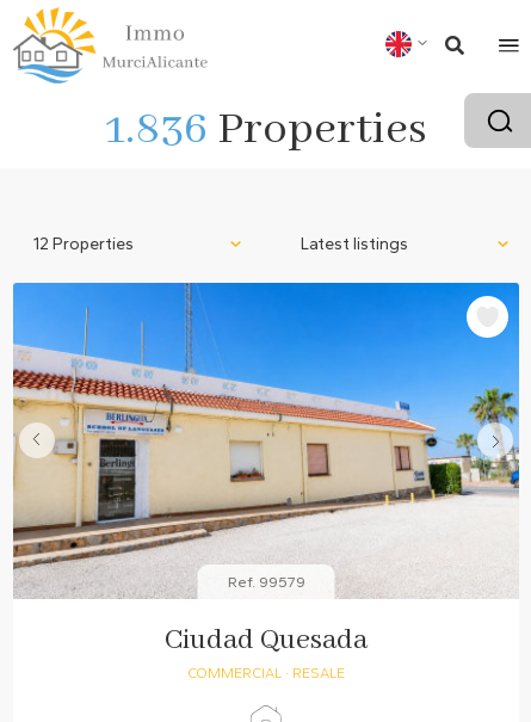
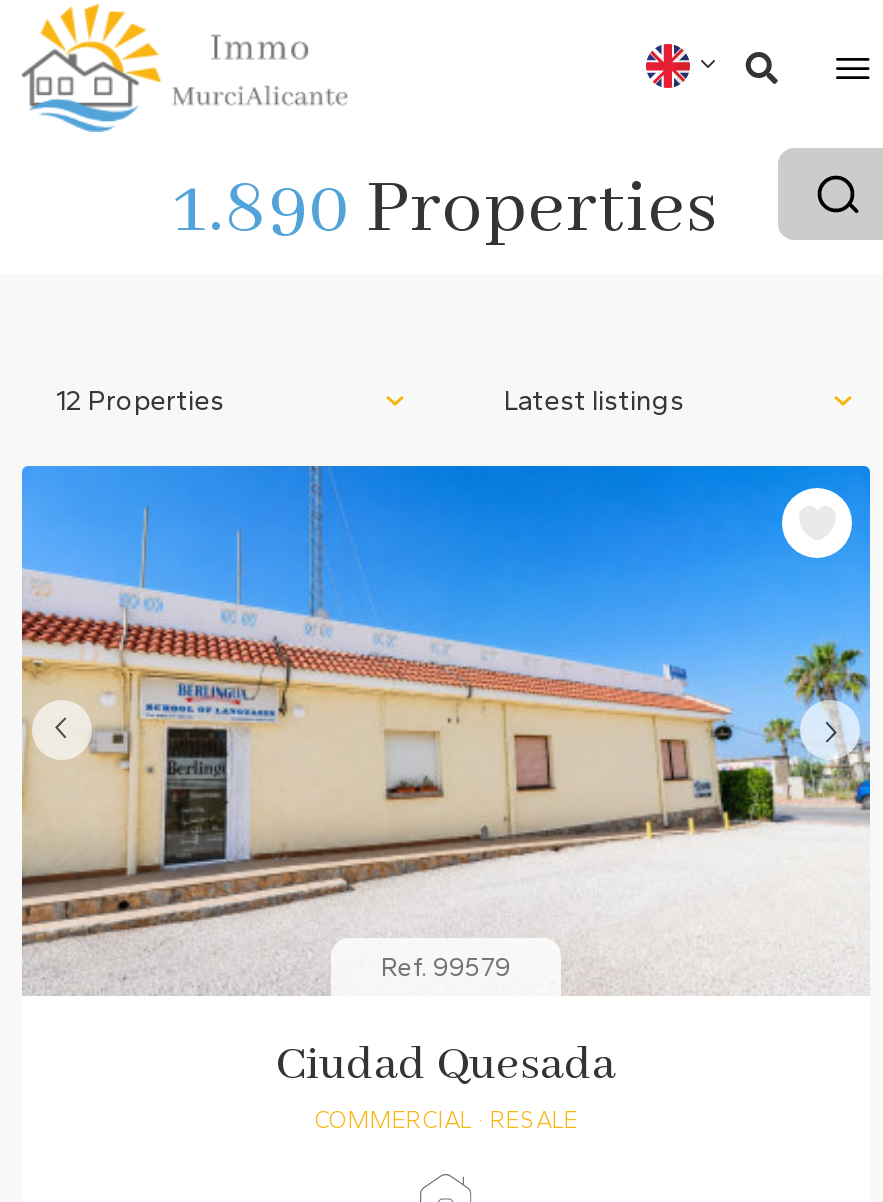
[105,101,427,159] 1.836 Properties -> [174,162,718,258] 1.890 Properties

